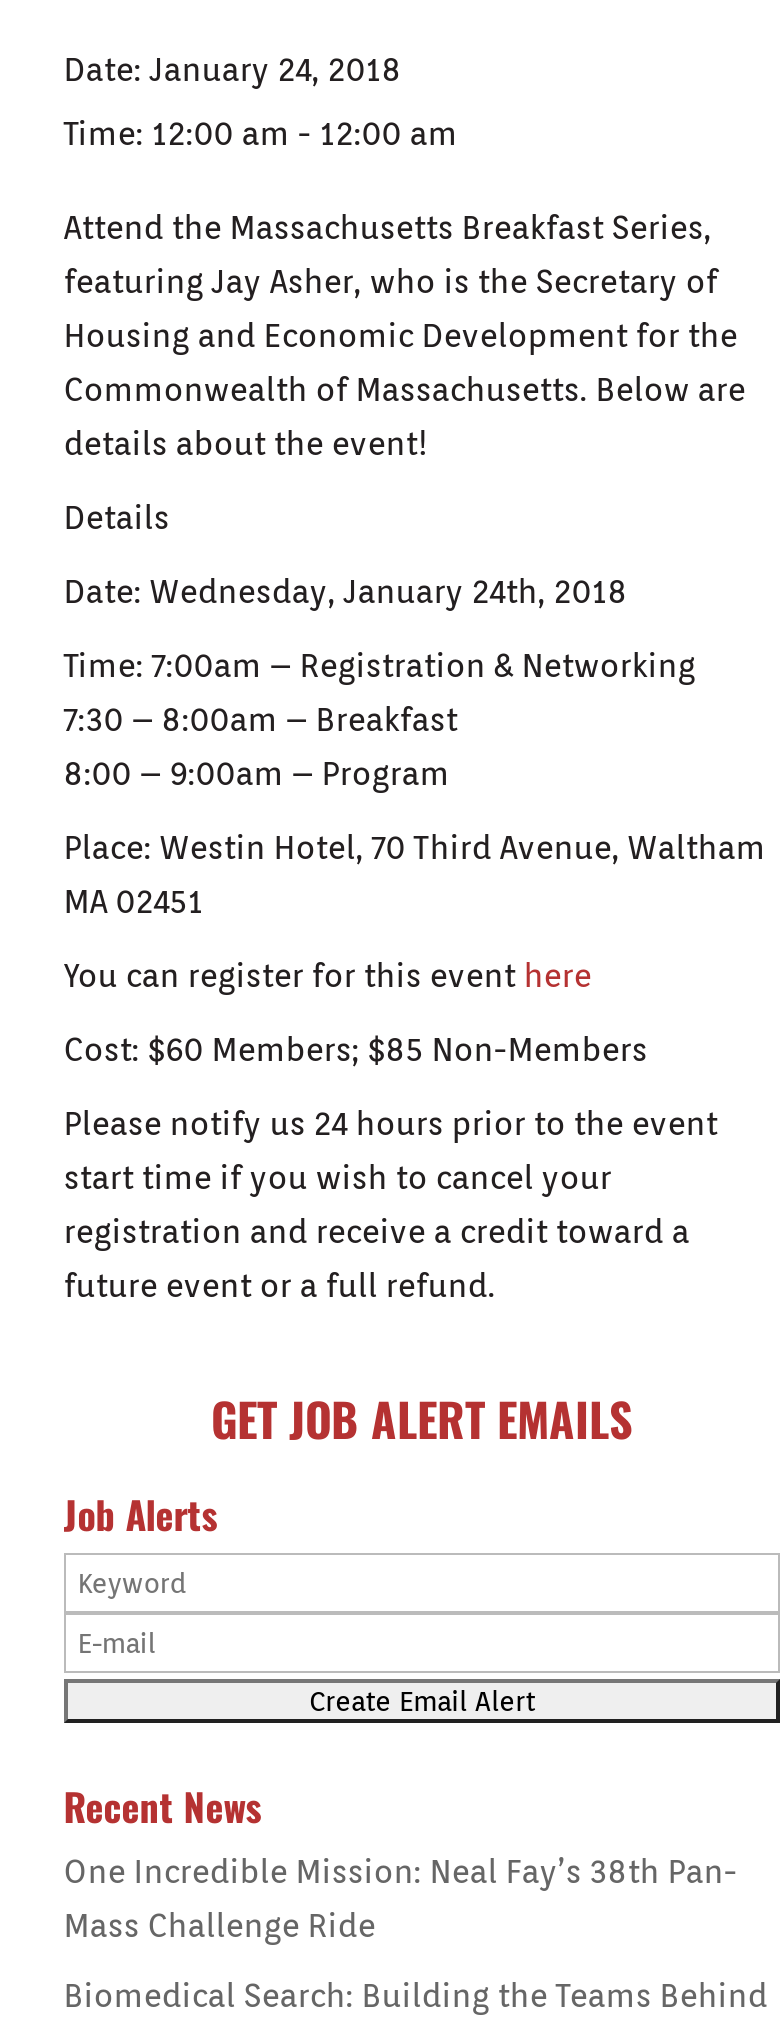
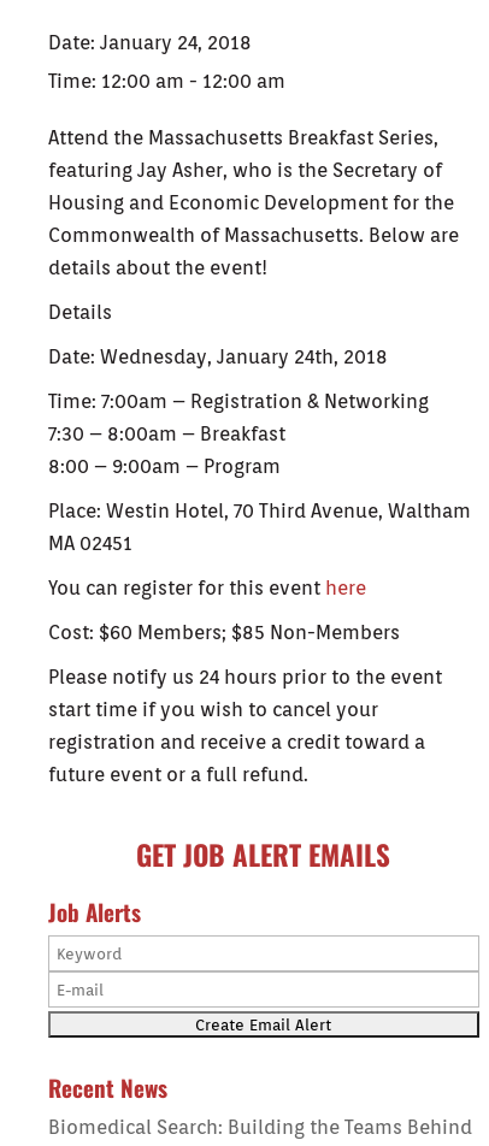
[64,1853,738,1945] One Incredible Mission: Neal Fay’s 38th Pan- | Mass Challenge Ride -> none

